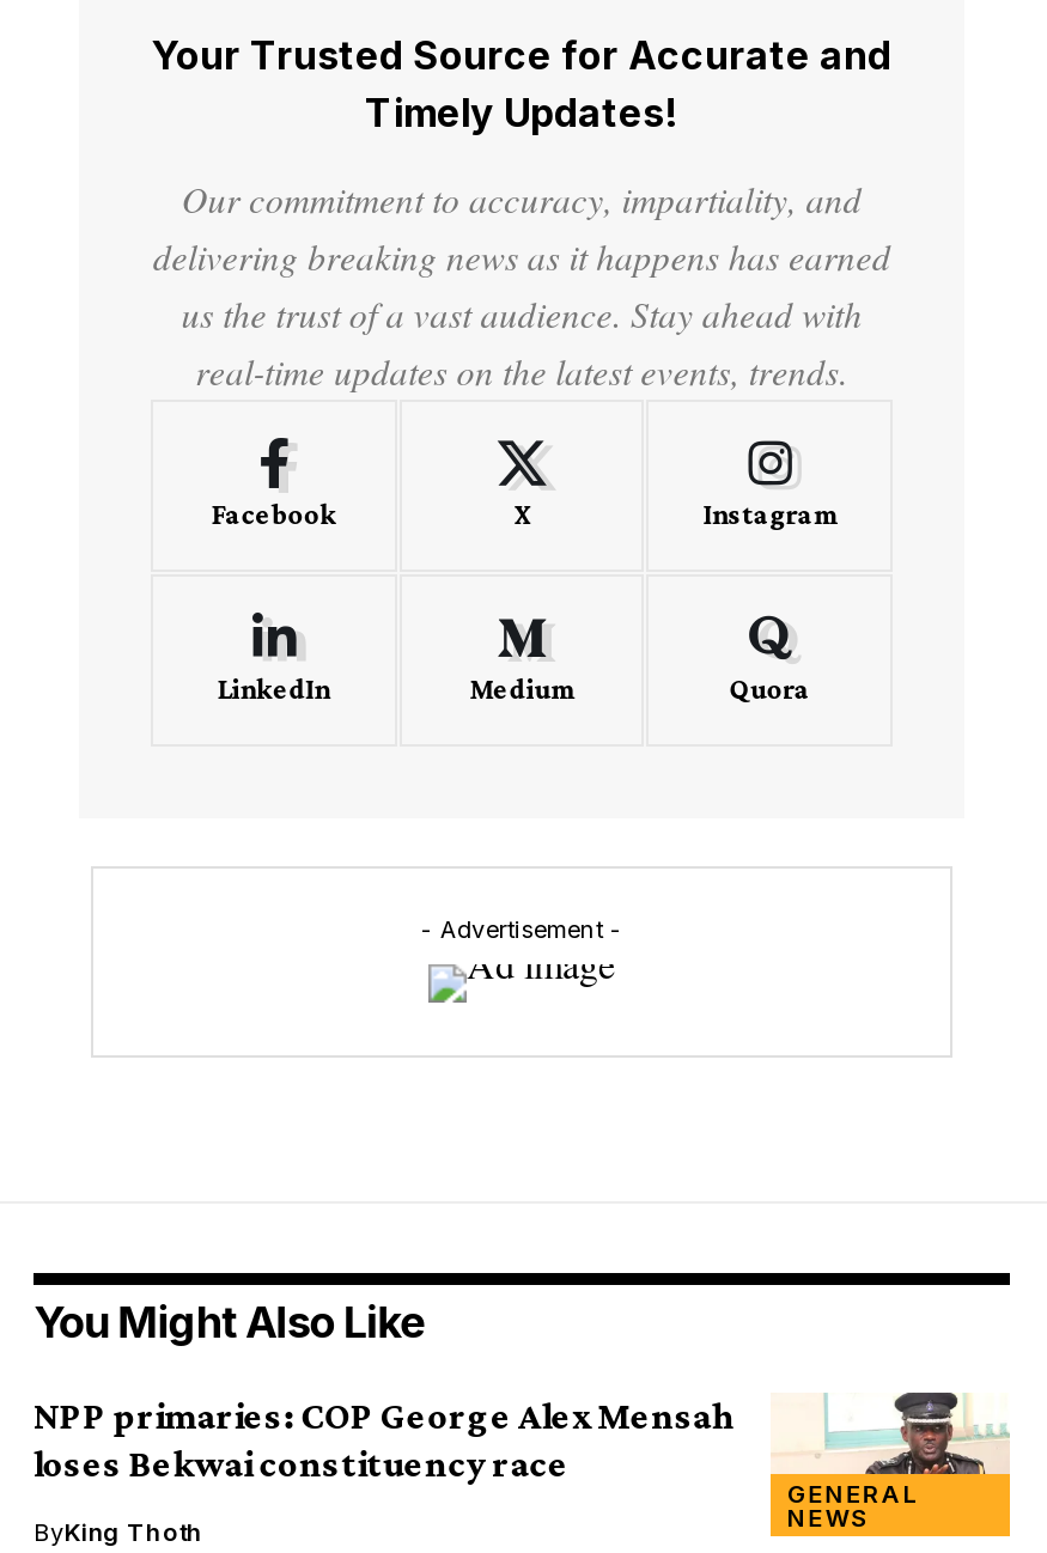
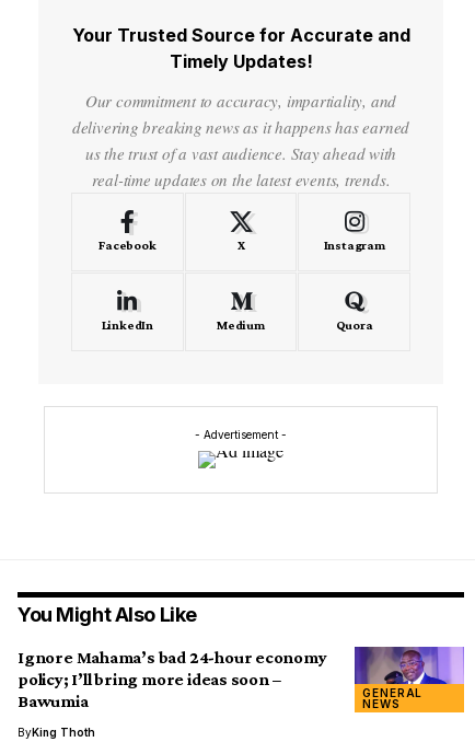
[34,1390,1010,1485] [image] | NPP primaries: COP George Alex Mensah | loses Bekwai constituency race -> [18,646,465,711] [image] | Ignore Mahama’s bad 24-hour economy | policy; I’ll bring more ideas soon – | Bawumia

